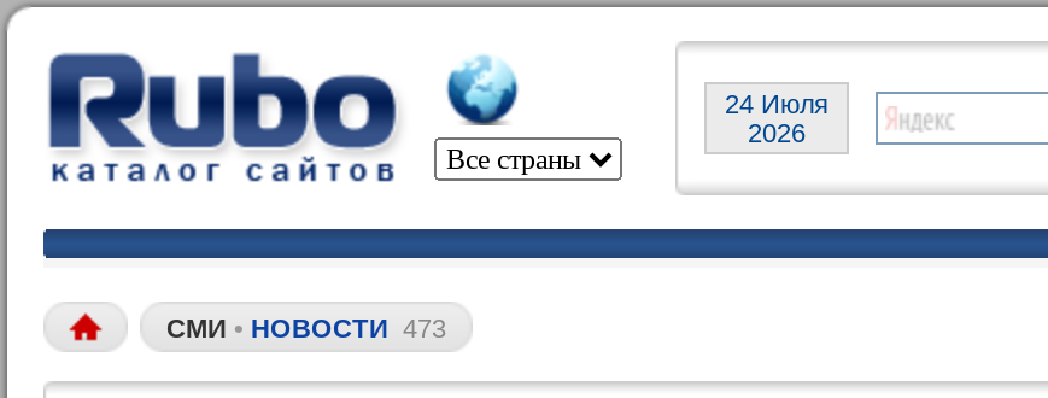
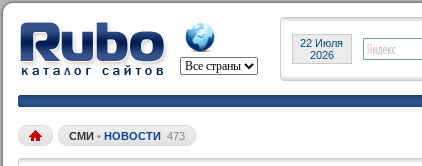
[725,89,829,118] 24 Июля -> [300,37,343,49] 22 Июля

